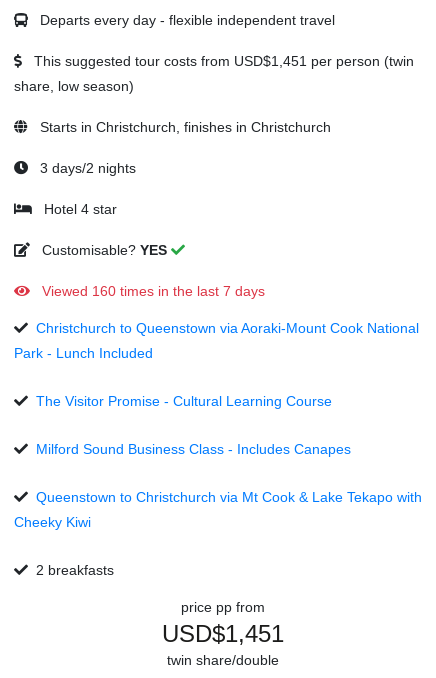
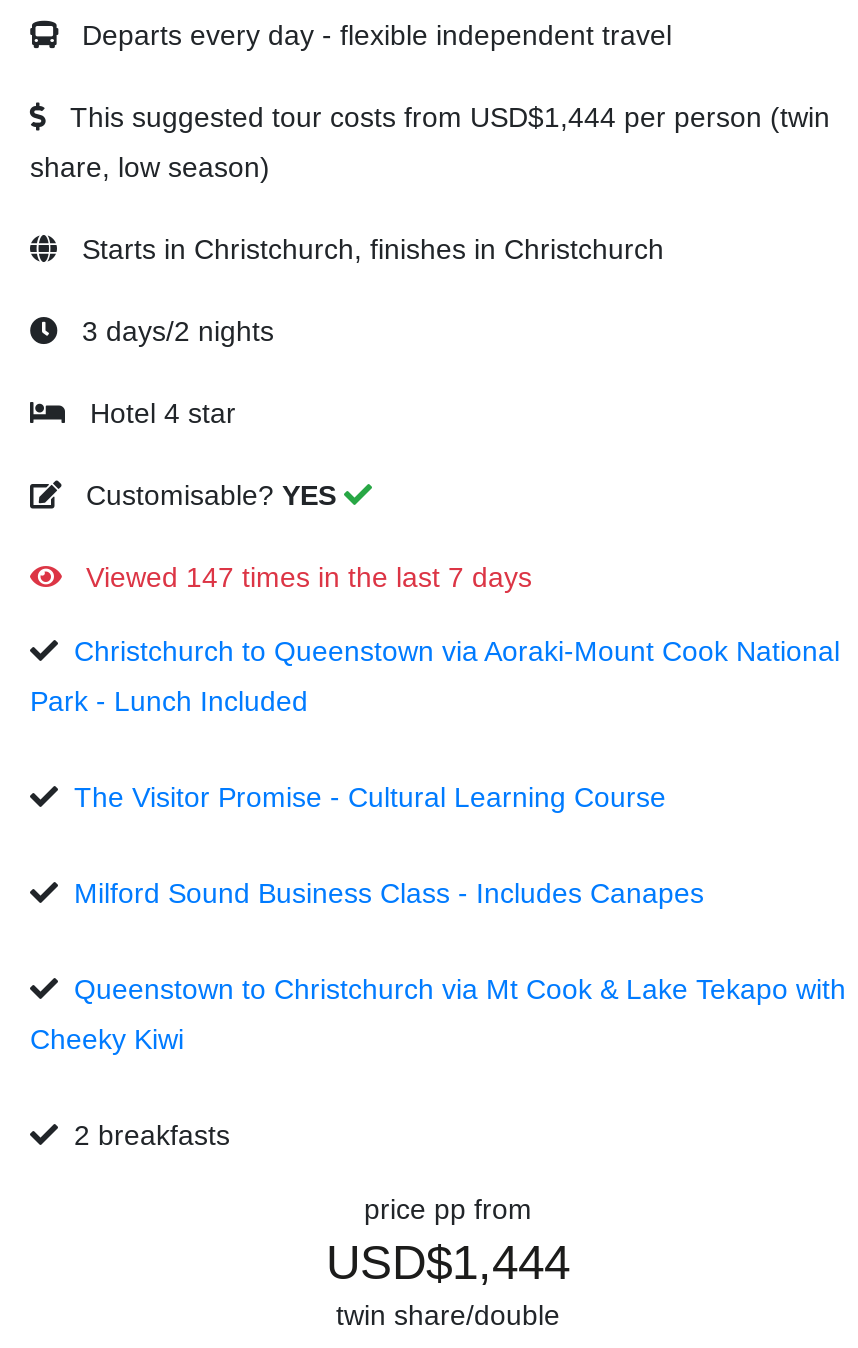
[30,53,414,69] This suggested tour costs from USD$1,451 per person (twin -> [62,102,830,134] This suggested tour costs from USD$1,444 per person (twin
[42,283,265,299] Viewed 160 times in the last 7 days -> [86,562,532,594] Viewed 147 times in the last 7 days
[162,620,284,647] USD$1,451 -> [326,1236,570,1290] USD$1,444

